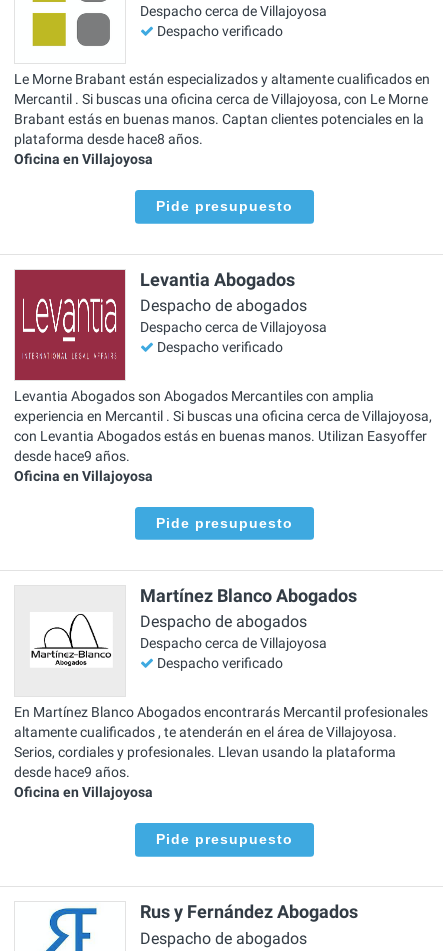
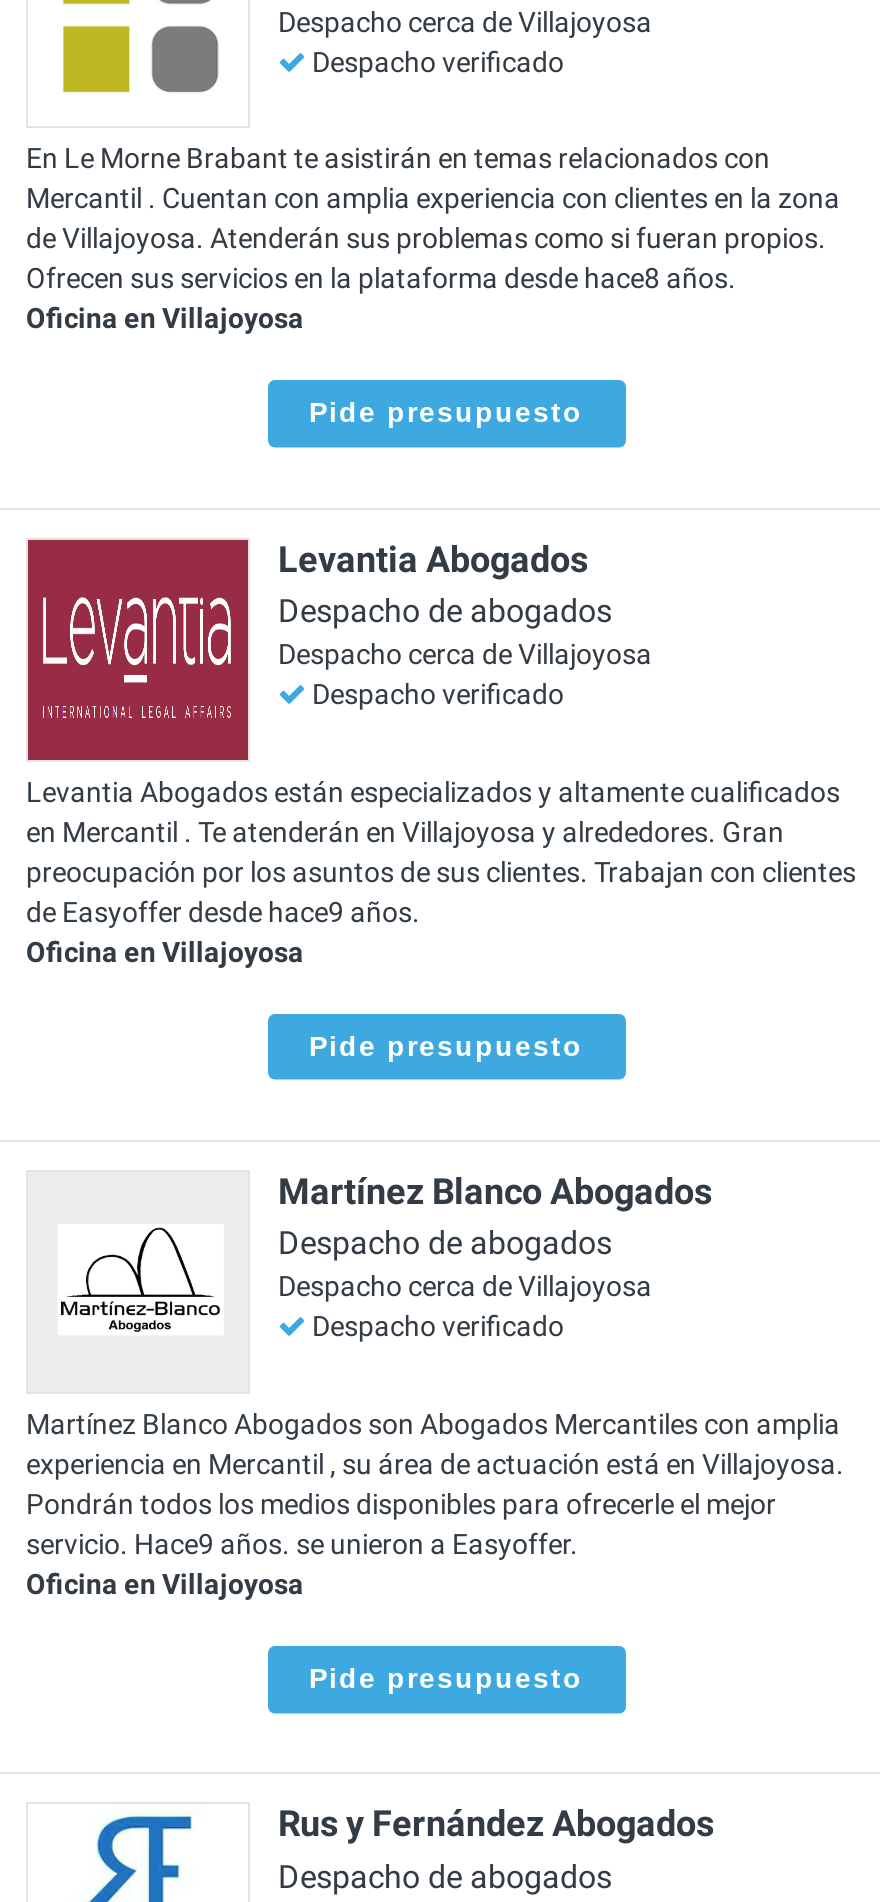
[14,71,430,147] Le Morne Brabant están especializados y altamente cualificados en | Mercantil . Si buscas una oficina cerca de Villajoyosa, con Le Morne | Brabant estás en buenas manos. Captan clientes potenciales en la | plataforma desde hace8 años. -> [26,142,840,294] En Le Morne Brabant te asistirán en temas relacionados con | Mercantil . Cuentan con amplia experiencia con clientes en la zona | de Villajoyosa. Atenderán sus problemas como si fueran propios. | Ofrecen sus servicios en la plataforma desde hace8 años.
[14,388,432,464] Levantia Abogados son Abogados Mercantiles con amplia | experiencia en Mercantil . Si buscas una oficina cerca de Villajoyosa, | con Levantia Abogados estás en buenas manos. Utilizan Easyoffer | desde hace9 años. -> [26,775,856,927] Levantia Abogados están especializados y altamente cualificados | en Mercantil . Te atenderán en Villajoyosa y alrededores. Gran | preocupación por los asuntos de sus clientes. Trabajan con clientes | de Easyoffer desde hace9 años.
[14,704,428,780] En Martínez Blanco Abogados encontrarás Mercantil profesionales | altamente cualificados , te atenderán en el área de Villajoyosa. | Serios, cordiales y profesionales. Llevan usando la plataforma | desde hace9 años. -> [26,1408,844,1560] Martínez Blanco Abogados son Abogados Mercantiles con amplia | experiencia en Mercantil , su área de actuación está en Villajoyosa. | Pondrán todos los medios disponibles para ofrecerle el mejor | servicio. Hace9 años. se unieron a Easyoffer.

